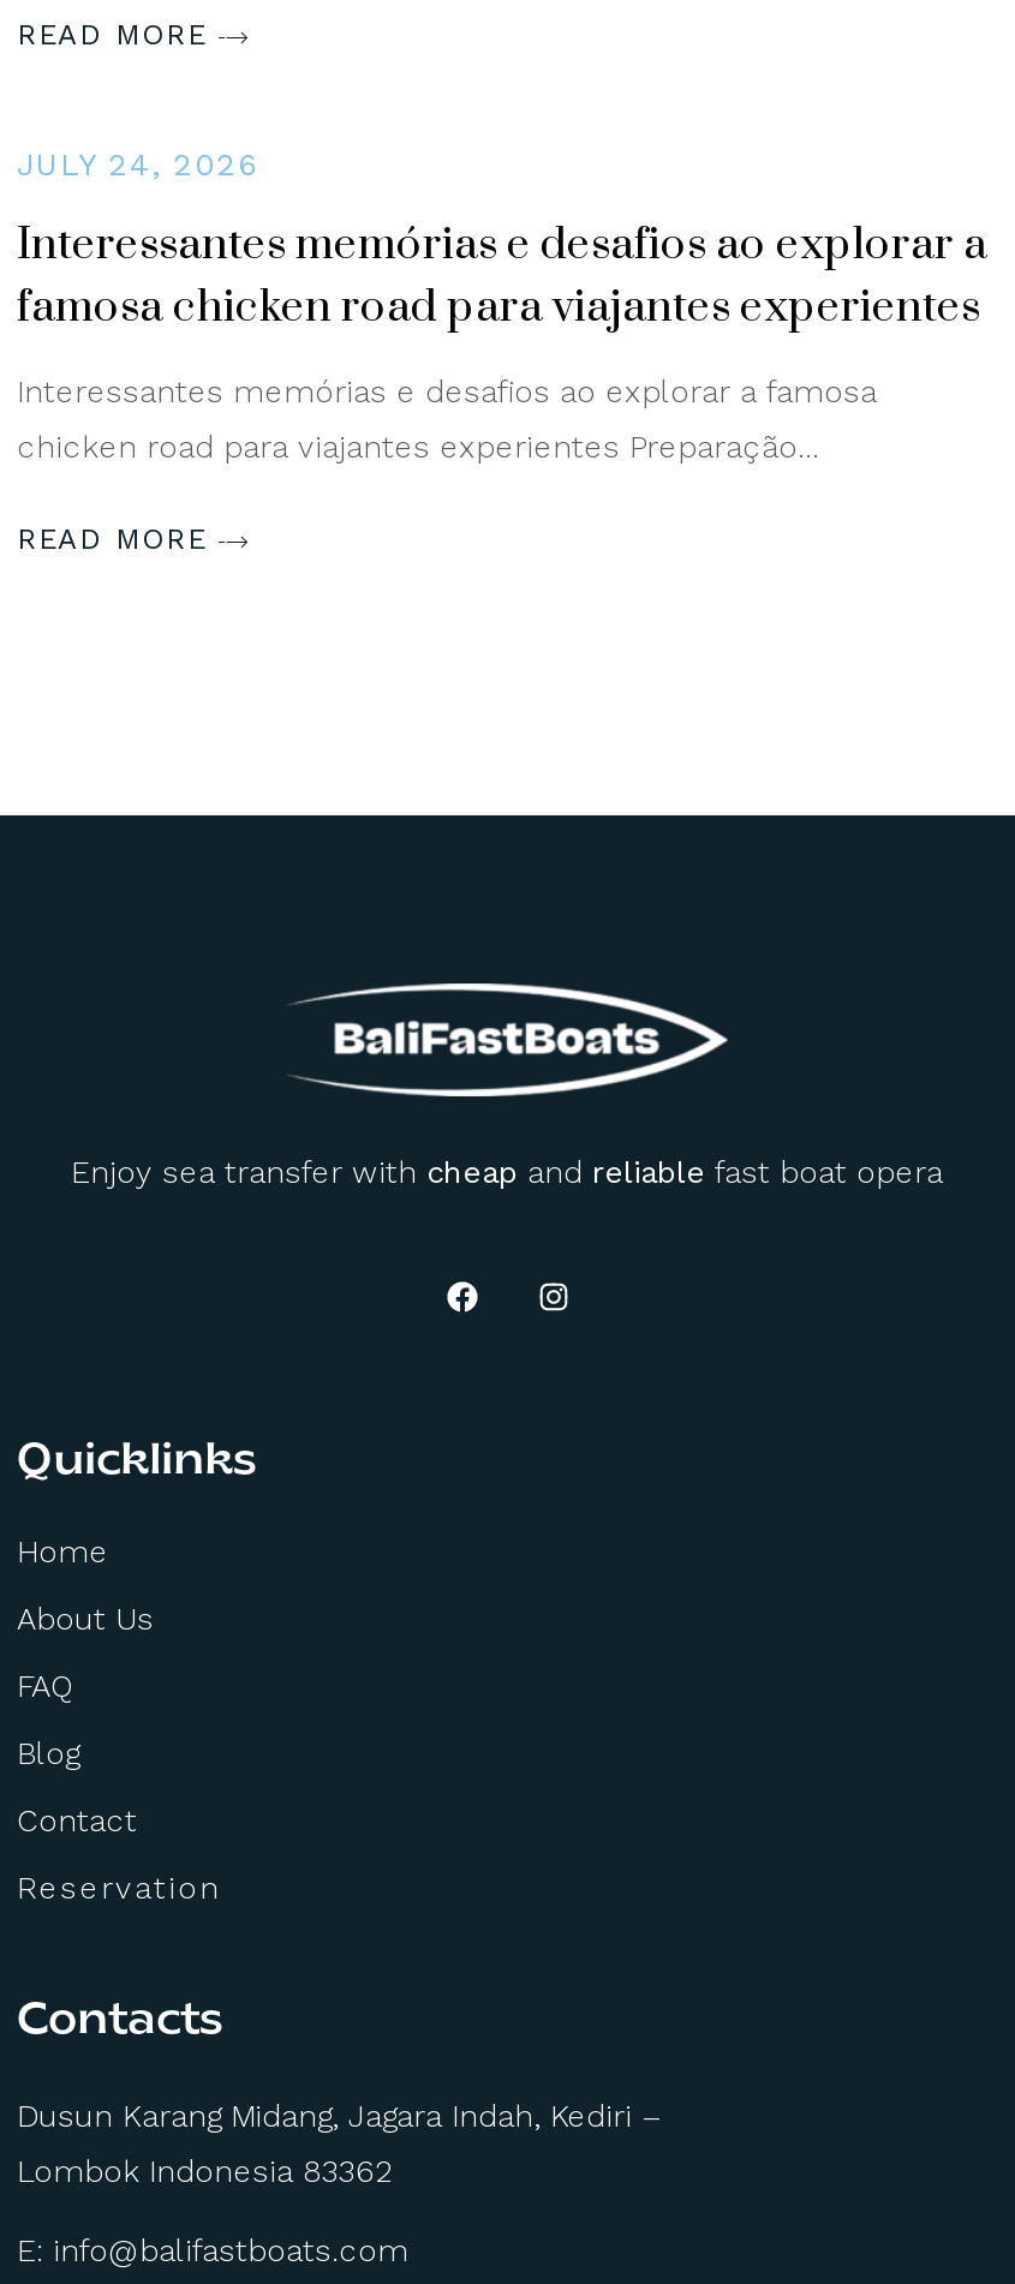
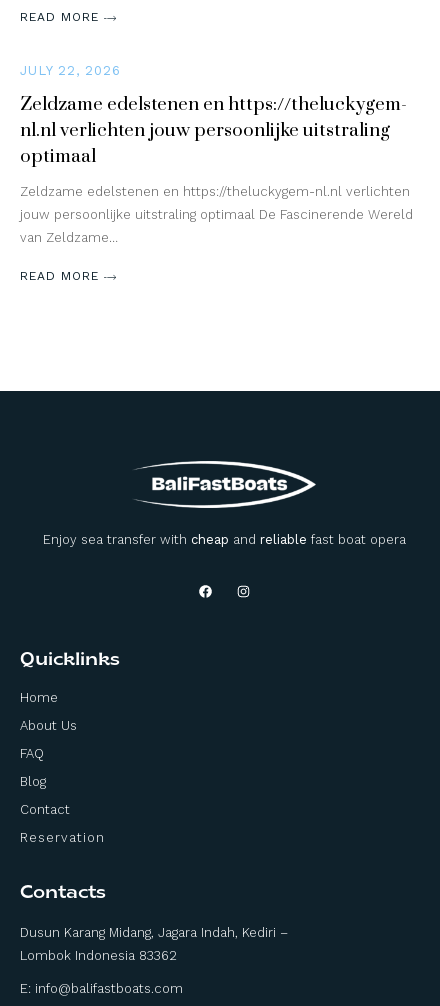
[17,146,987,465] JULY 24, 2026 | Interessantes memórias e desafios ao explorar a | famosa chicken road para viajantes experientes | Interessantes memórias e desafios ao explorar a famosa | chicken road para viajantes experientes Preparação… -> [20,63,413,245] JULY 22, 2026 | Zeldzame edelstenen en https://theluckygem- | nl.nl verlichten jouw persoonlijke uitstraling | optimaal | Zeldzame edelstenen en https://theluckygem-nl.nl verlichten | jouw persoonlijke uitstraling optimaal De Fascinerende Wereld | van Zeldzame…

